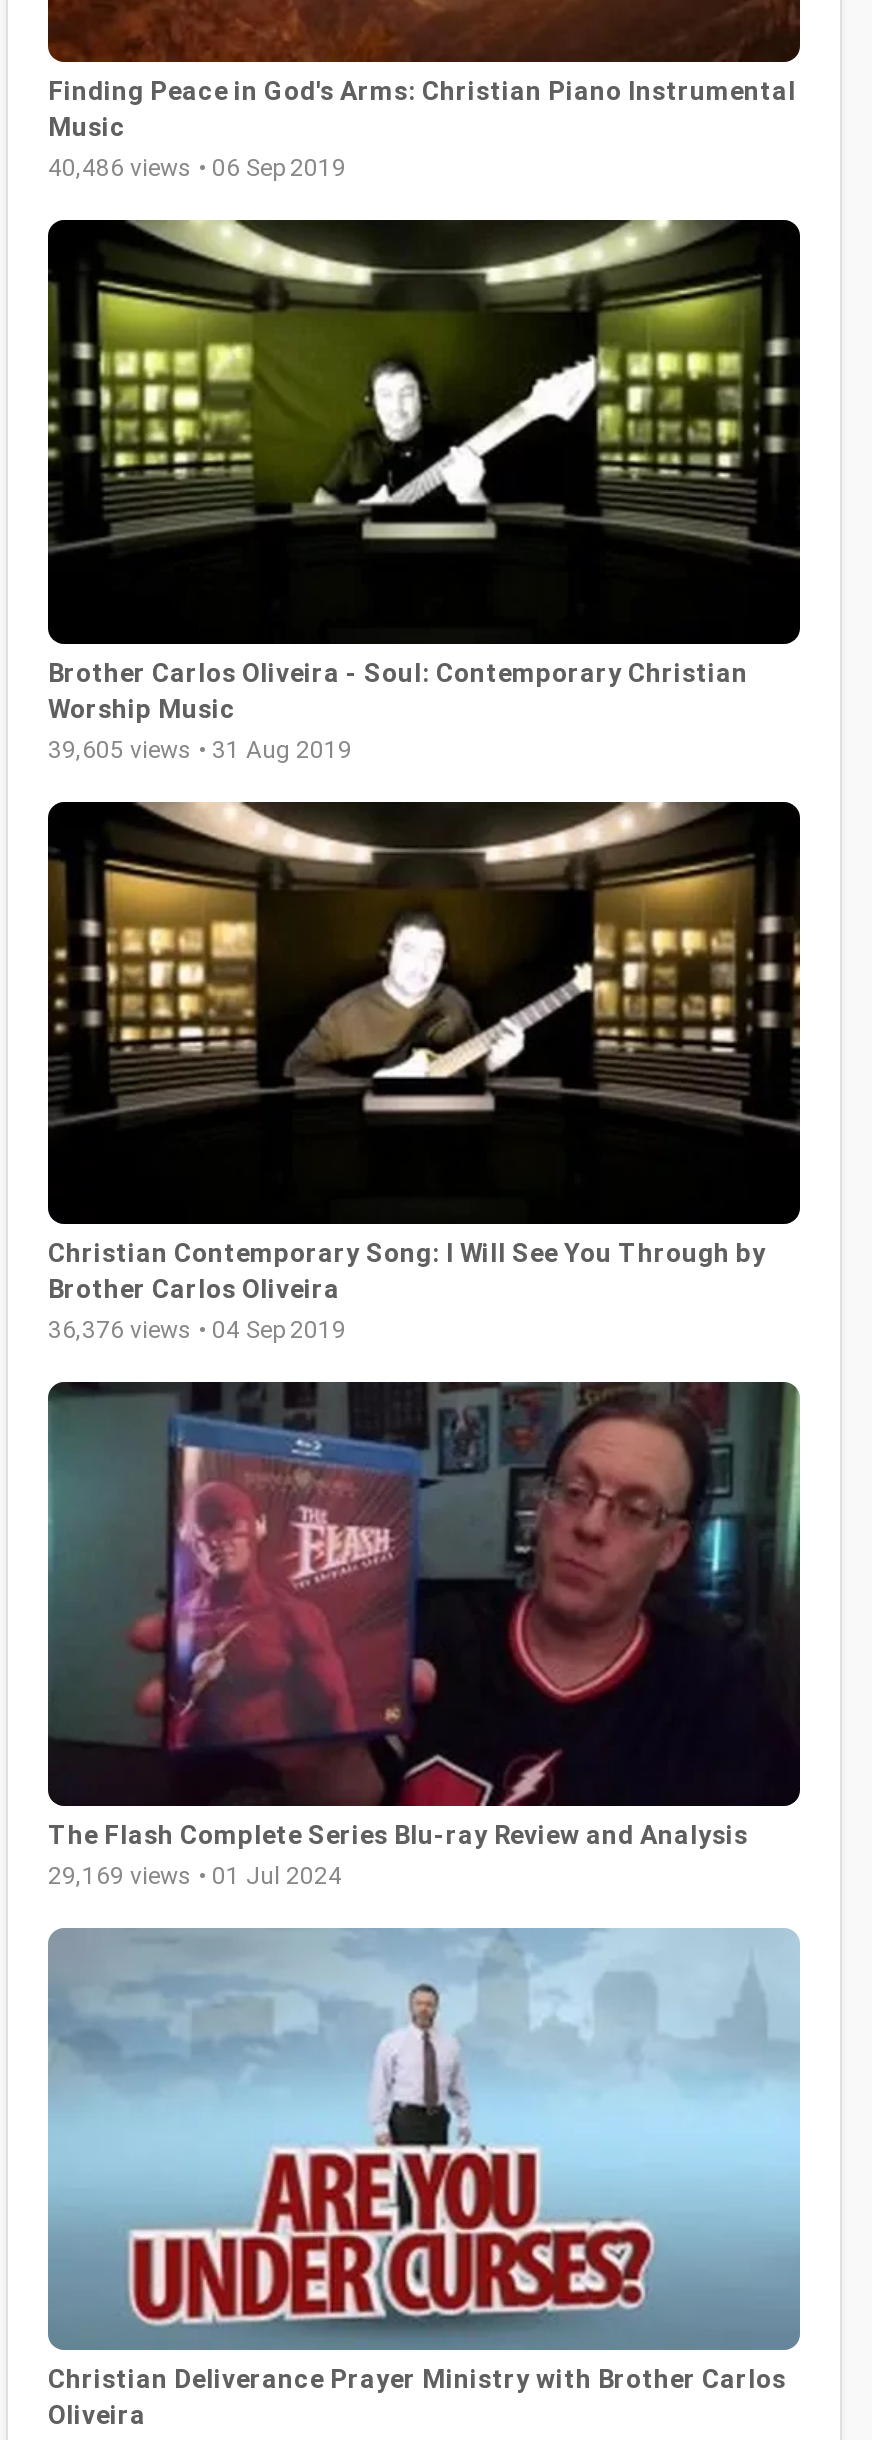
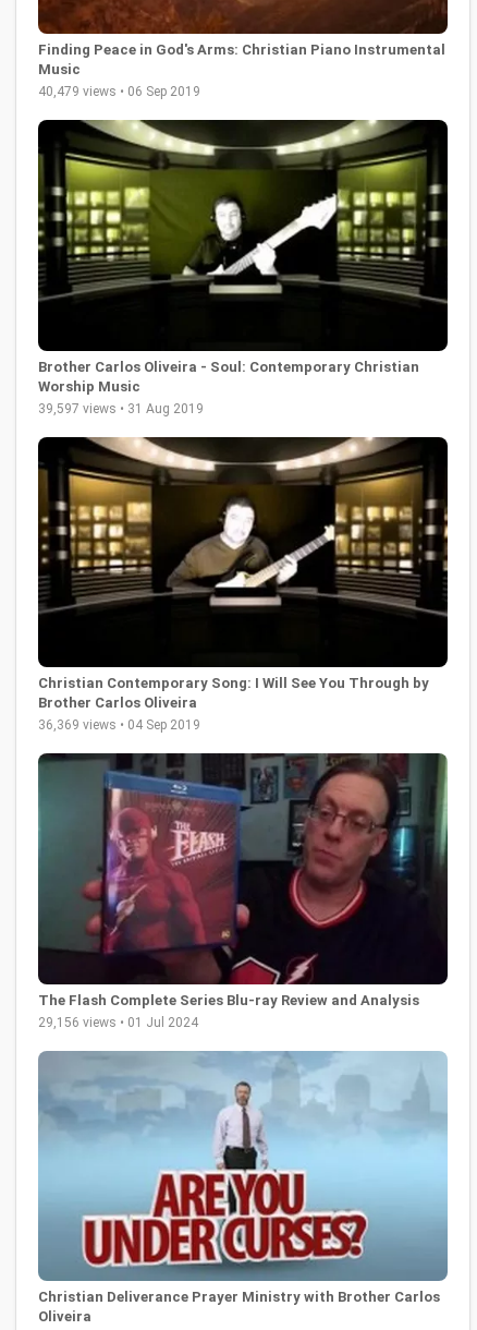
[48,154,346,182] 40,486 views • 06 Sep 2019 -> [38,84,200,99] 40,479 views • 06 Sep 2019
[48,735,352,763] 39,605 views • 31 Aug 2019 -> [38,401,204,416] 39,597 views • 31 Aug 2019
[48,1316,346,1344] 36,376 views • 04 Sep 2019 -> [38,717,200,733] 36,369 views • 04 Sep 2019
[48,1861,342,1889] 29,169 views • 01 Jul 2024 -> [38,1015,198,1030] 29,156 views • 01 Jul 2024

